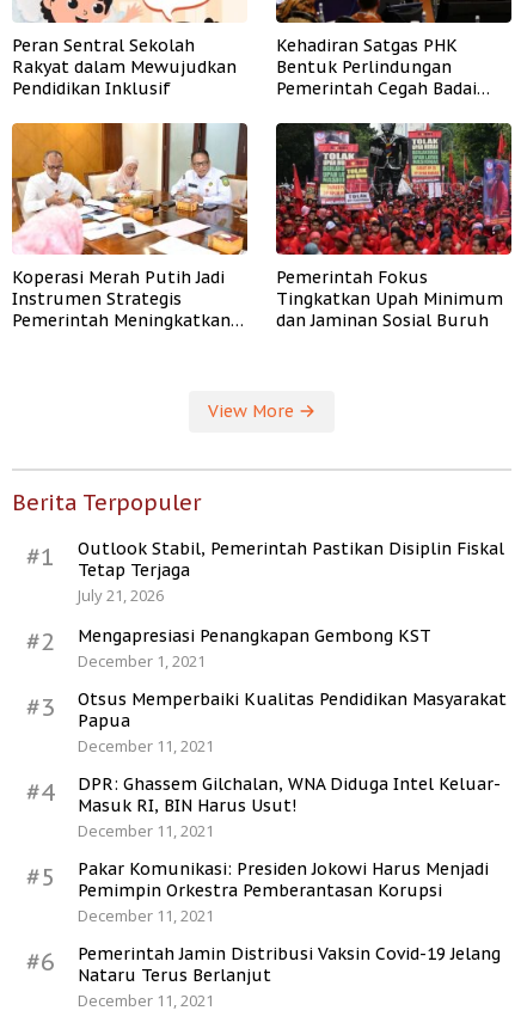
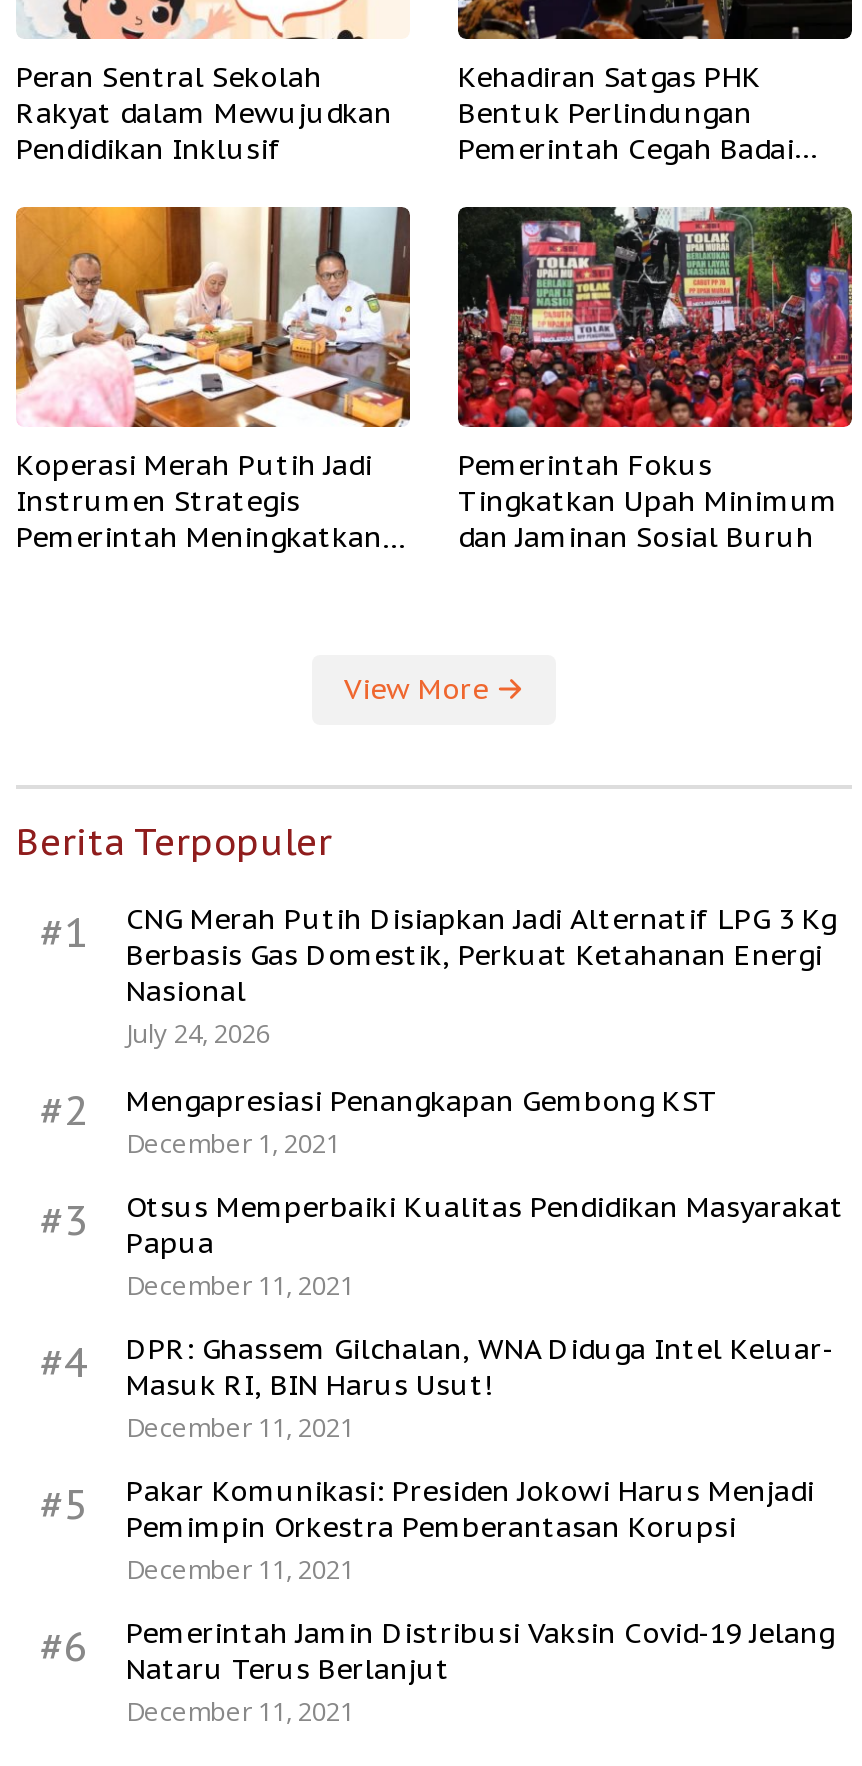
[78,538,504,606] Outlook Stabil, Pemerintah Pastikan Disiplin Fiskal | Tetap Terjaga | July 21, 2026 -> [126,902,836,1052] CNG Merah Putih Disiapkan Jadi Alternatif LPG 3 Kg | Berbasis Gas Domestik, Perkuat Ketahanan Energi | Nasional | July 24, 2026

